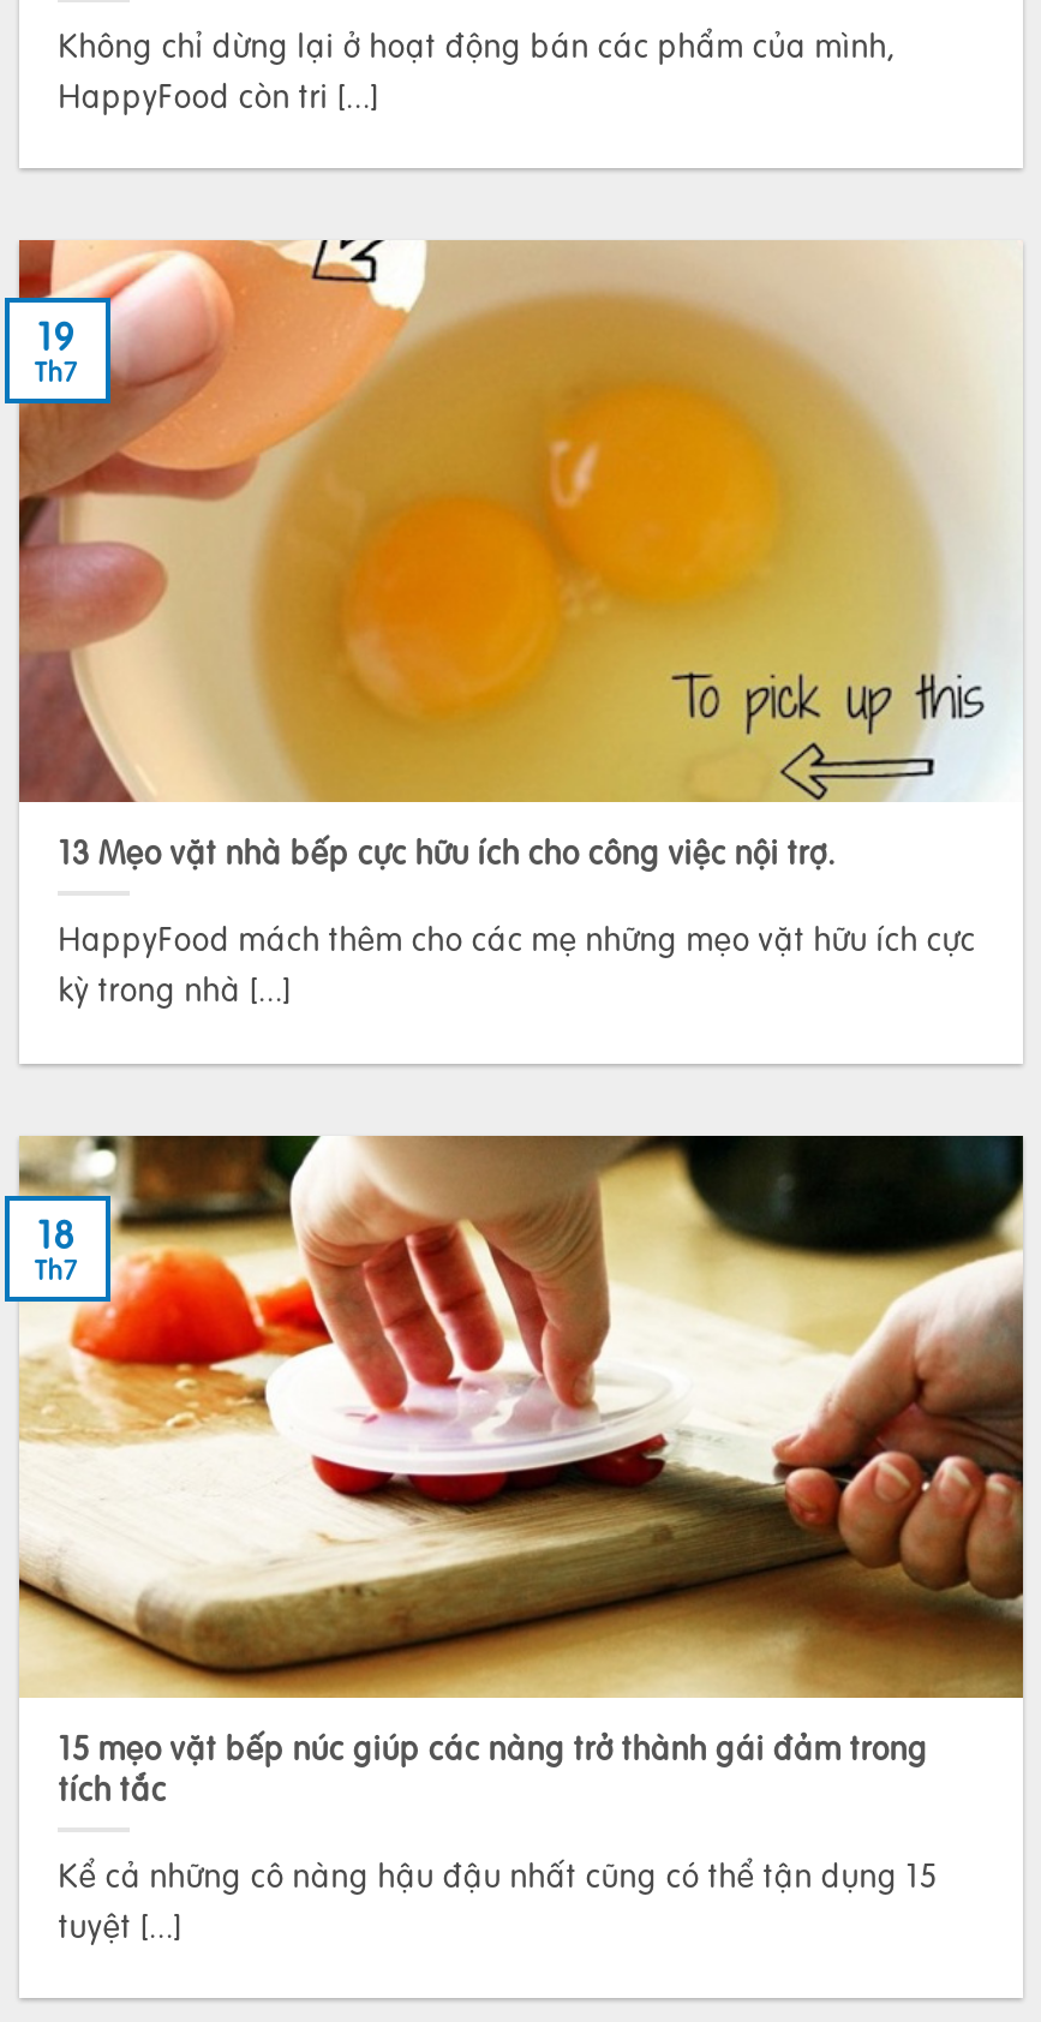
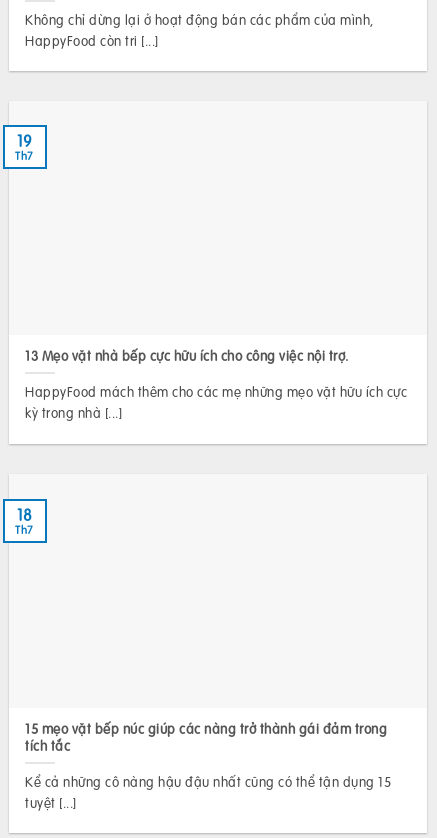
[17,238,1006,804] [image] -> none
[17,1133,1025,1700] [image] -> none

